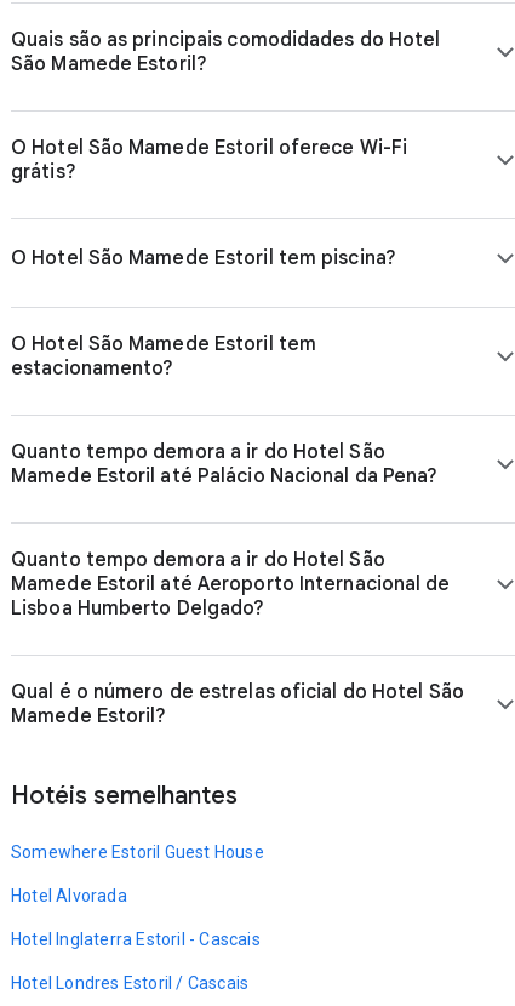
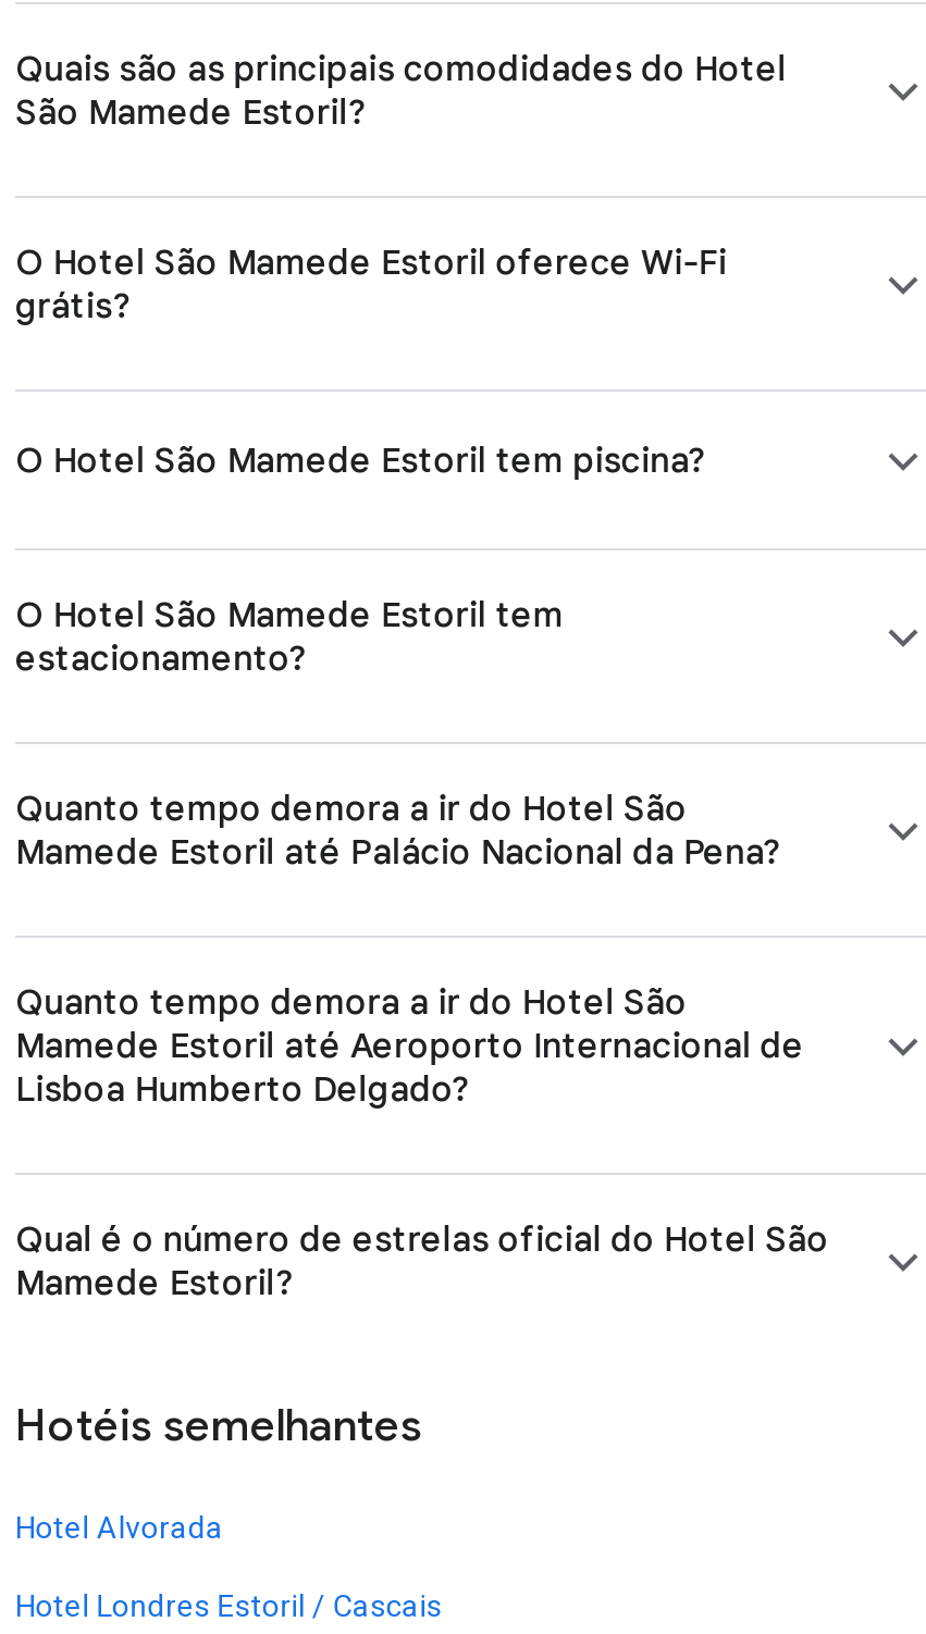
[11,842,264,862] Somewhere Estoril Guest House -> none
[11,930,260,949] Hotel Inglaterra Estoril - Cascais -> none

